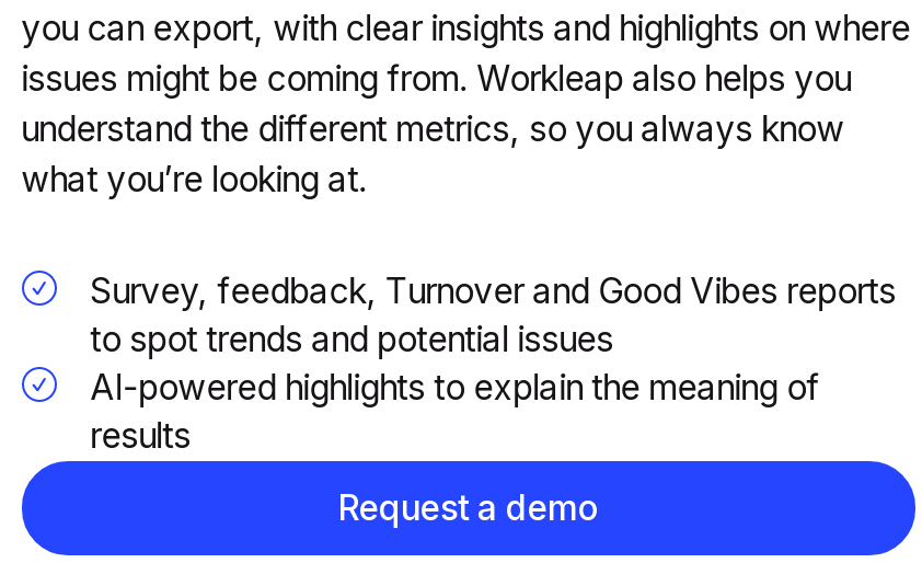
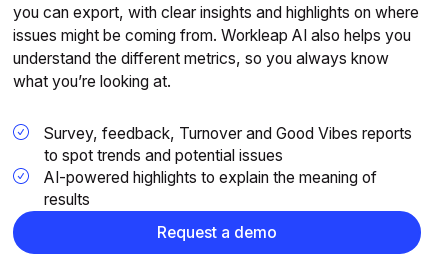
[21,58,851,99] issues might be coming from. Workleap also helps you -> [13,26,411,45] issues might be coming from. Workleap AI also helps you

